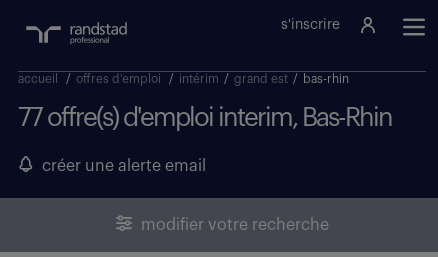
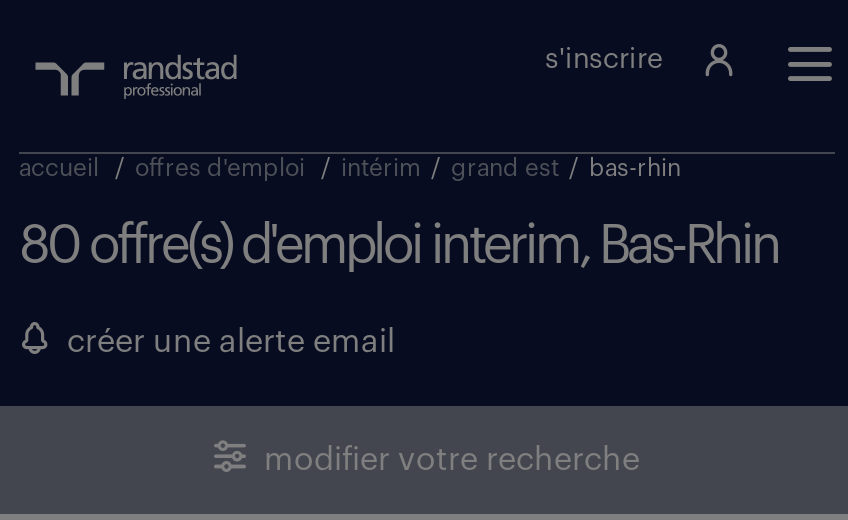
[18,105,392,131] 77 offre(s) d'emploi interim, Bas-Rhin -> [19,219,779,271] 80 offre(s) d'emploi interim, Bas-Rhin

